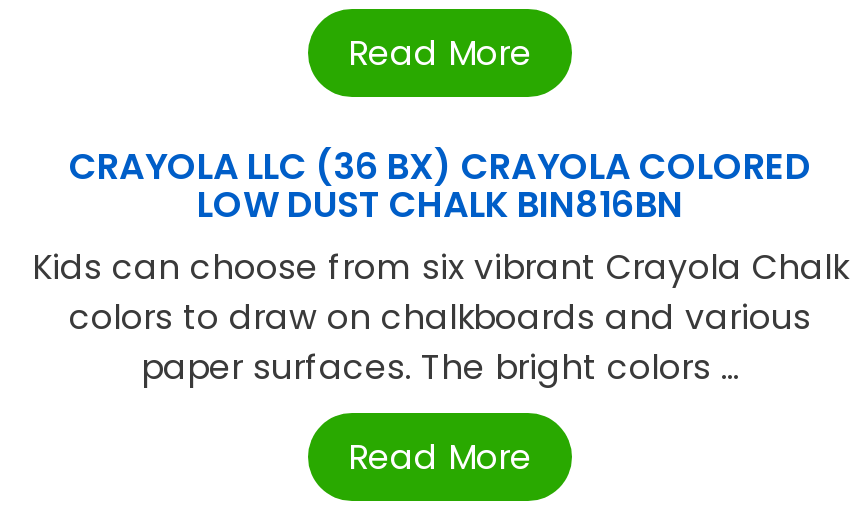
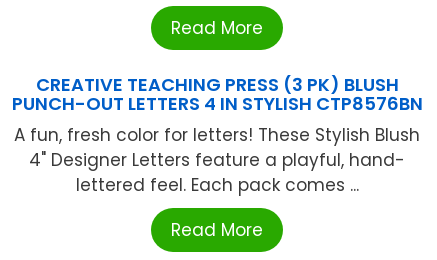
[32,141,848,391] CRAYOLA LLC (36 BX) CRAYOLA COLORED | LOW DUST CHALK BIN816BN | Kids can choose from six vibrant Crayola Chalk | colors to draw on chalkboards and various | paper surfaces. The bright colors ... -> [11,72,422,197] CREATIVE TEACHING PRESS (3 PK) BLUSH | PUNCH-OUT LETTERS 4 IN STYLISH CTP8576BN | A fun, fresh color for letters! These Stylish Blush | 4" Designer Letters feature a playful, hand- | lettered feel. Each pack comes ...

